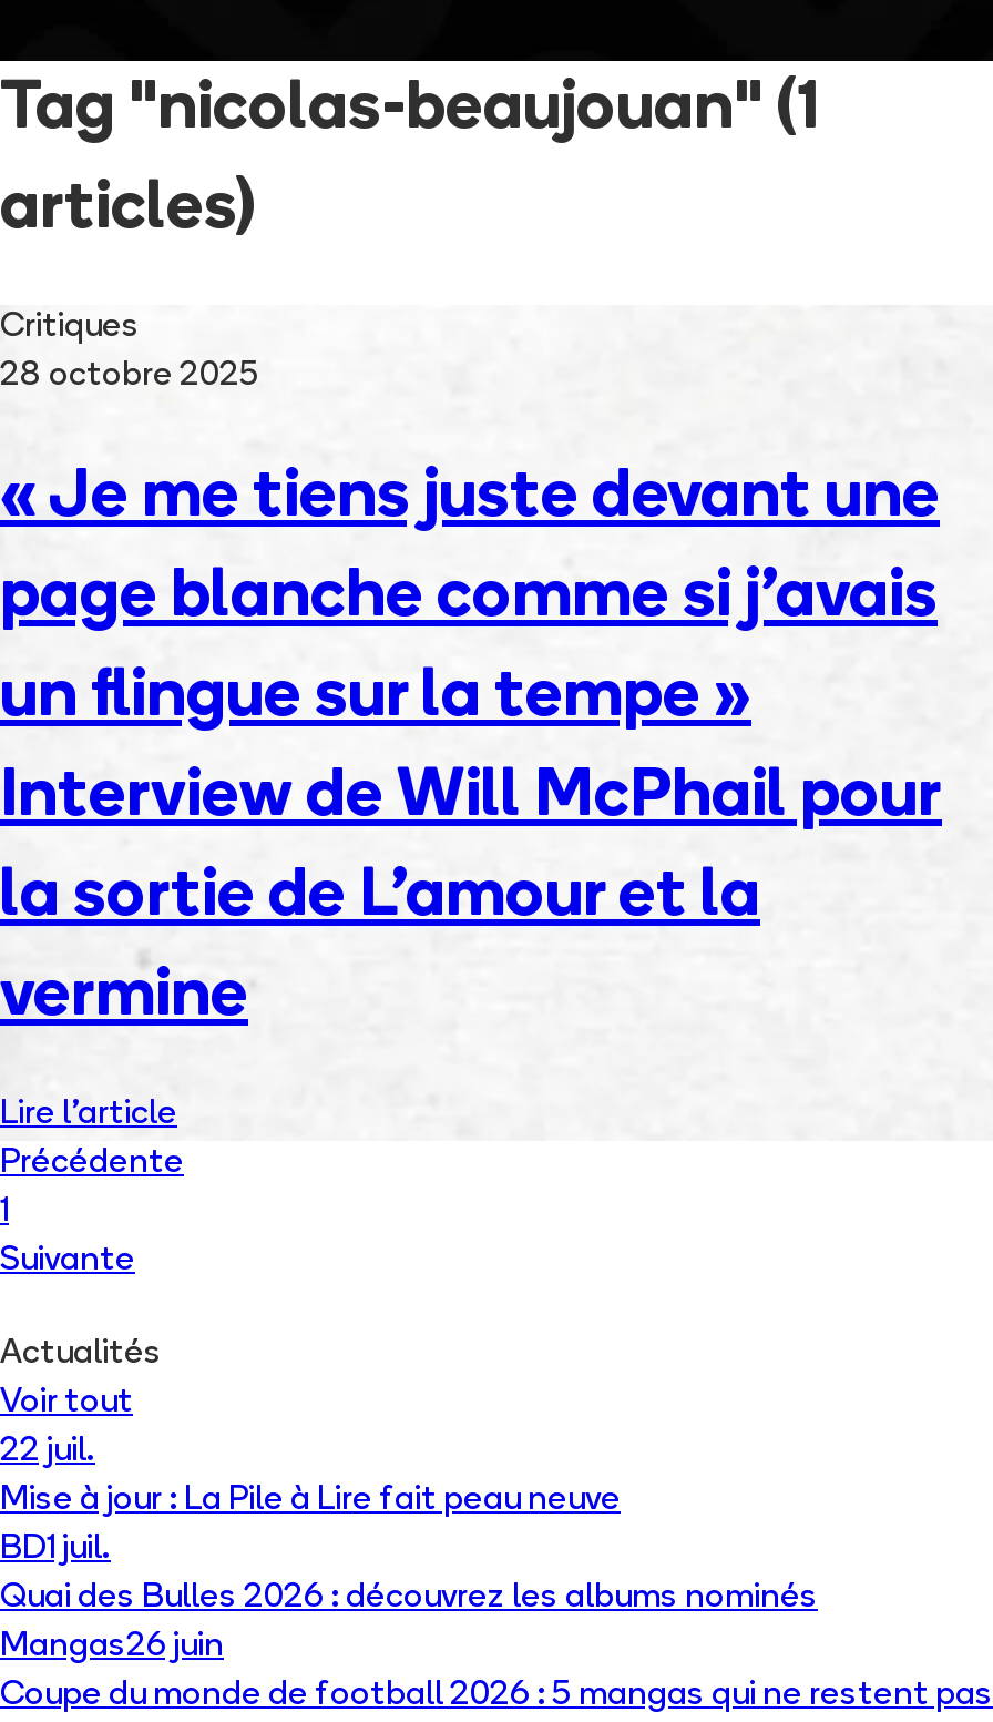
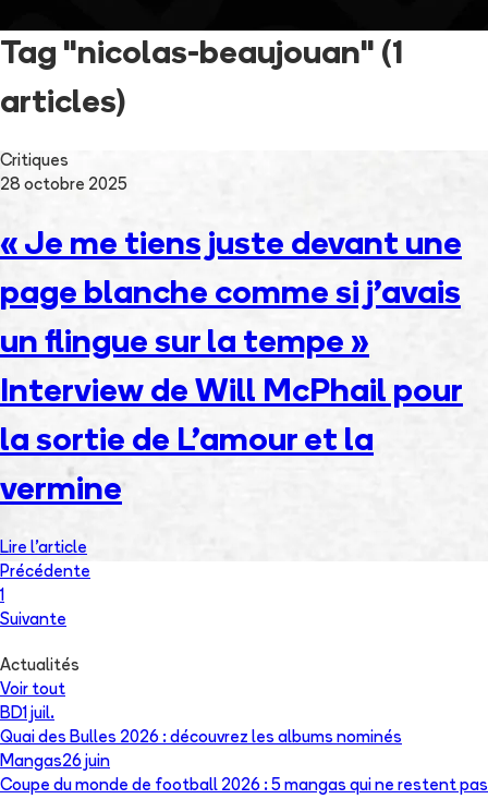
[0,1436,621,1518] 22 juil. | Mise à jour : La Pile à Lire fait peau neuve -> none

